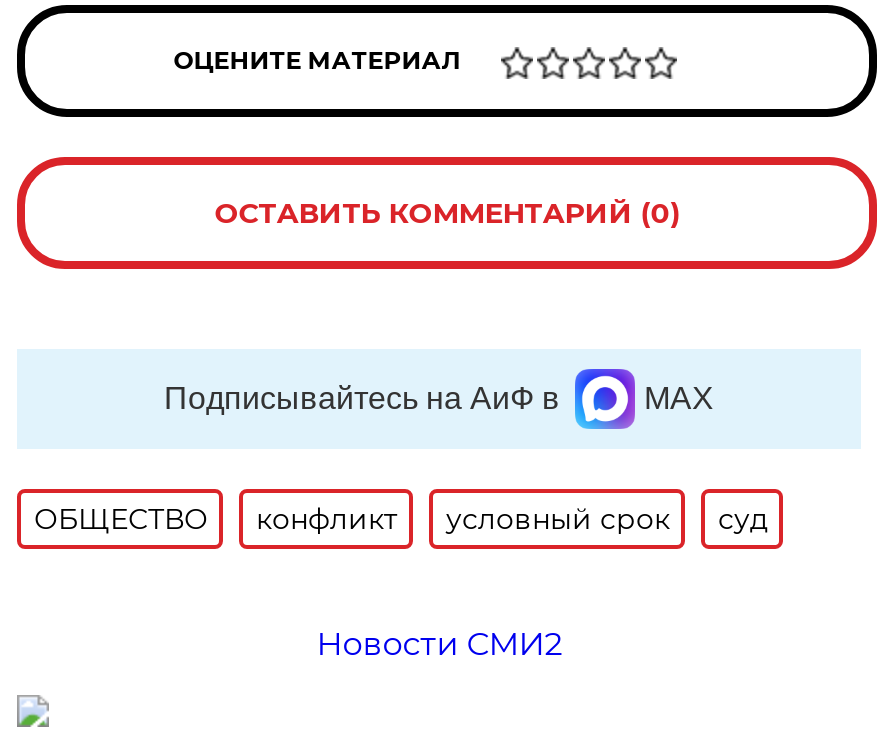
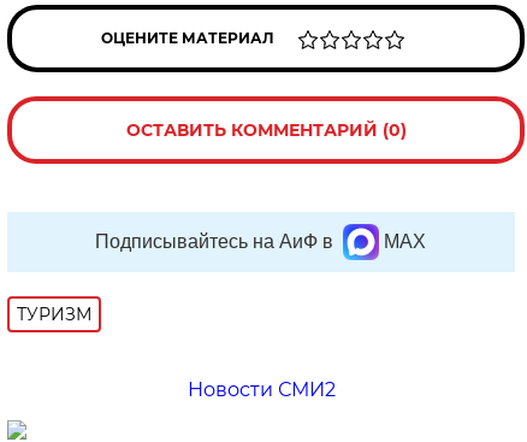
[34,502,768,538] ОБЩЕСТВО | конфликт | условный срок | суд -> [17,304,92,326] ТУРИЗМ

